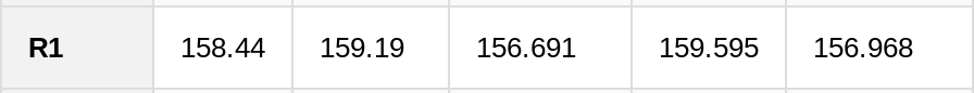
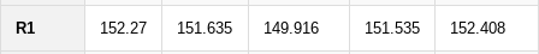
[180,32,265,64] 158.44 -> [100,19,147,37] 152.27
[320,32,404,64] 159.19 -> [177,19,232,37] 151.635
[476,32,576,64] 156.691 -> [263,19,319,37] 149.916
[659,32,759,64] 159.595 -> [365,19,420,37] 151.535
[813,32,913,64] 156.968 -> [450,19,505,37] 152.408

